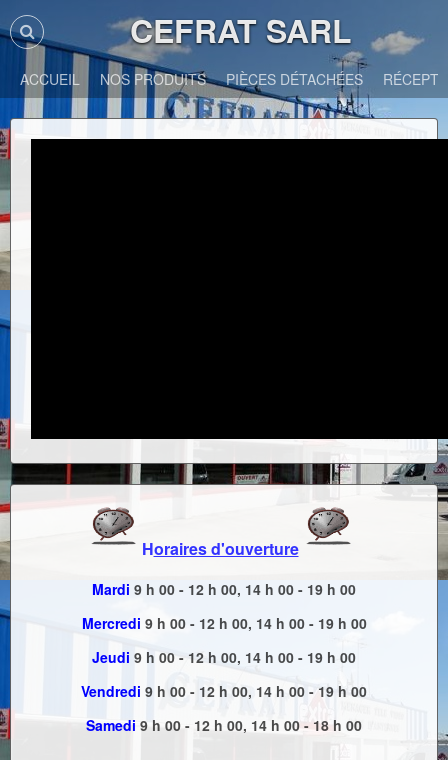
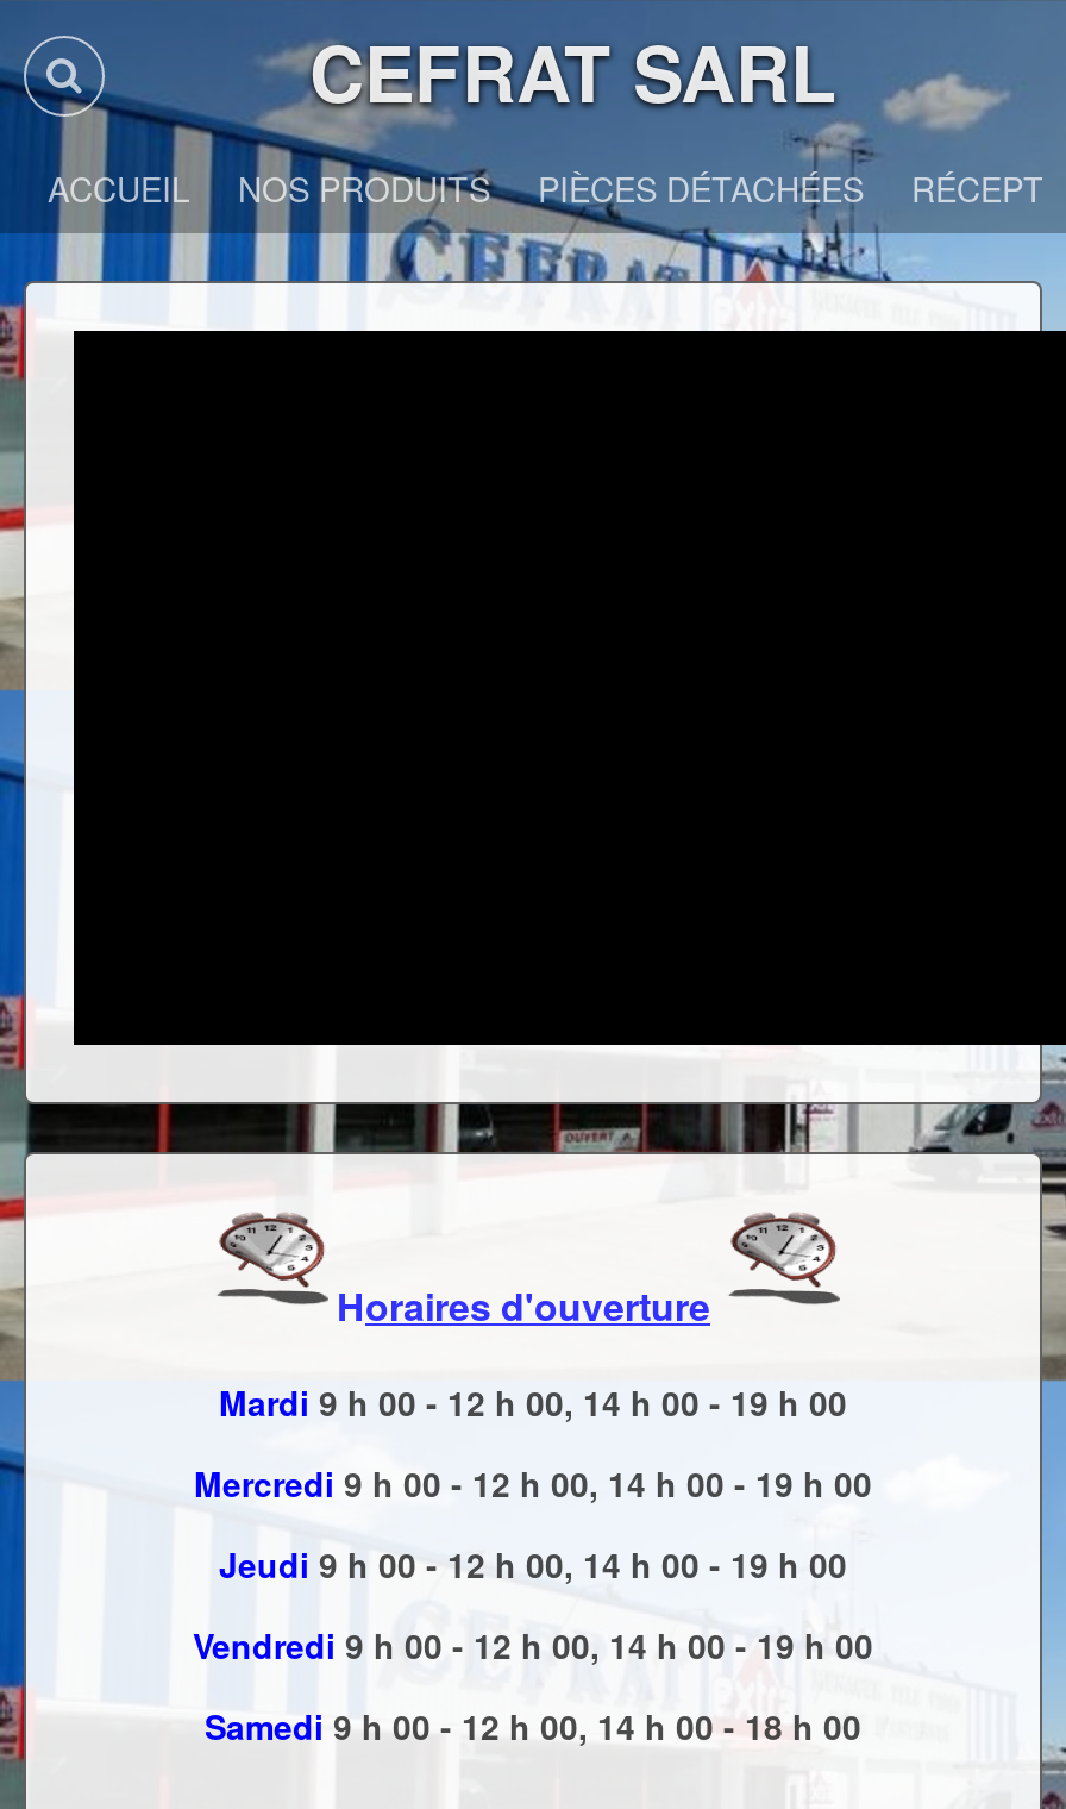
[93,507,136,548] [image] -> [224,1209,326,1307] [image]
[308,507,352,548] [image] -> [735,1209,840,1307] [image]

